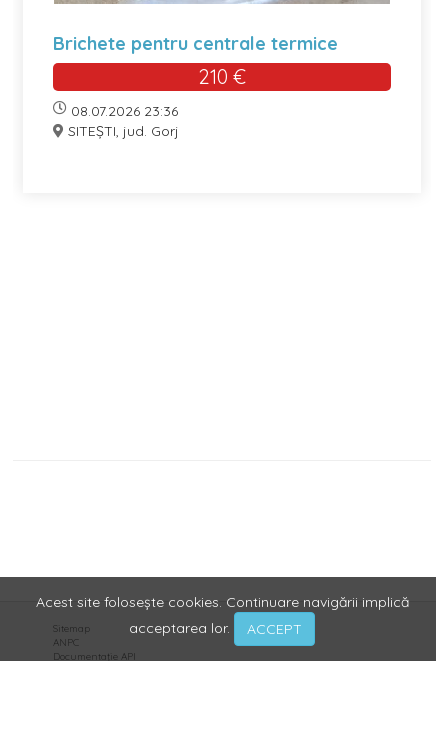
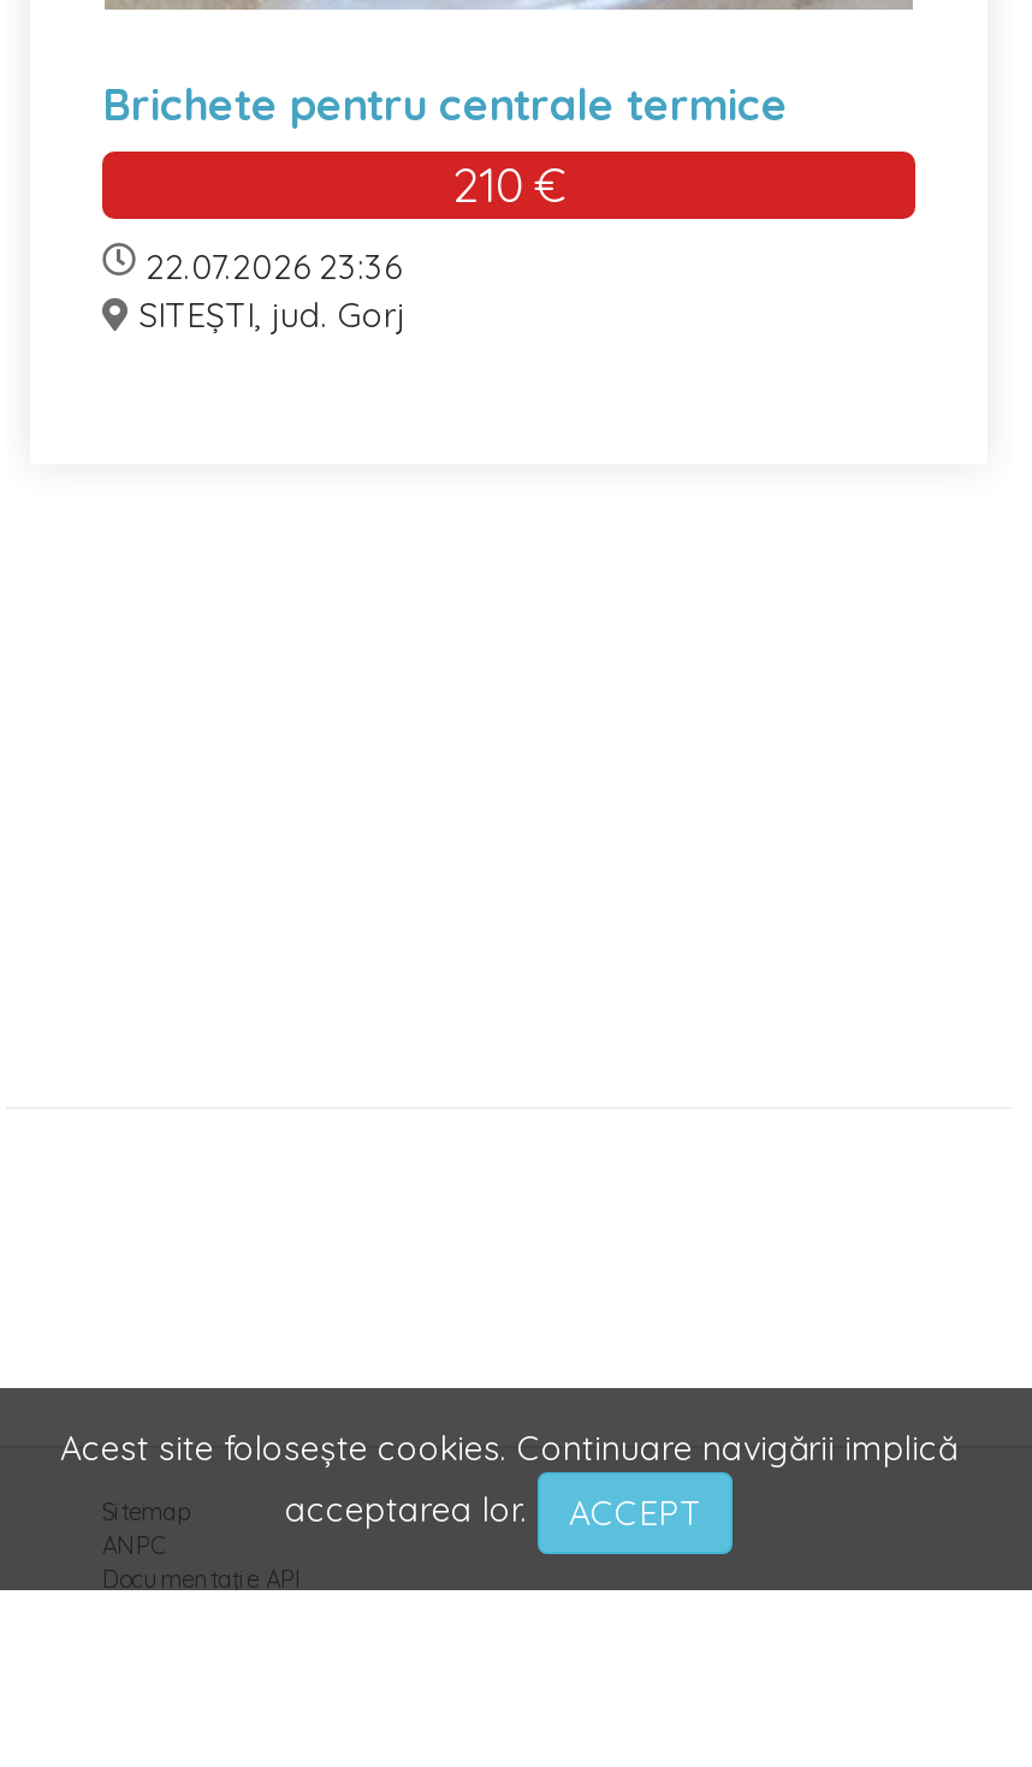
[67,102,178,120] 08.07.2026 23:36 -> [136,245,401,289] 22.07.2026 23:36

